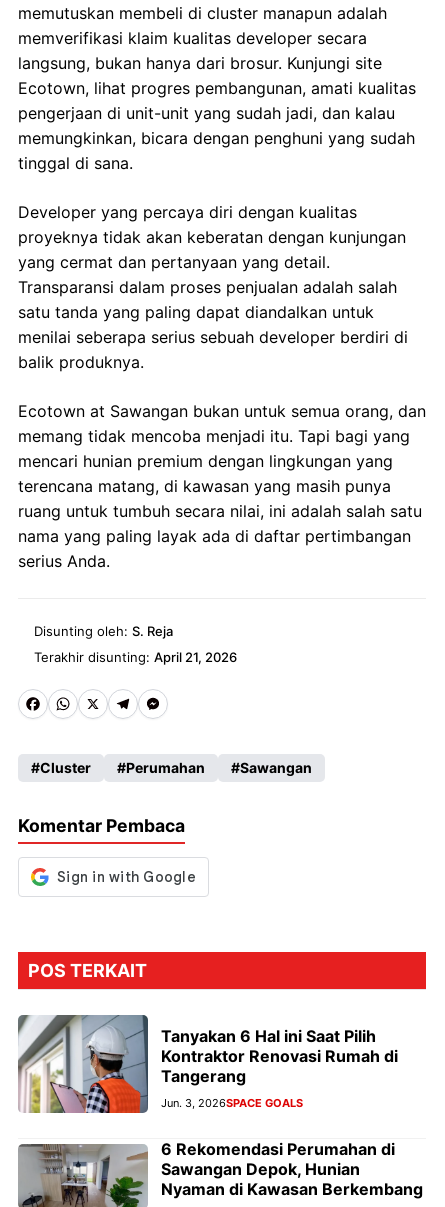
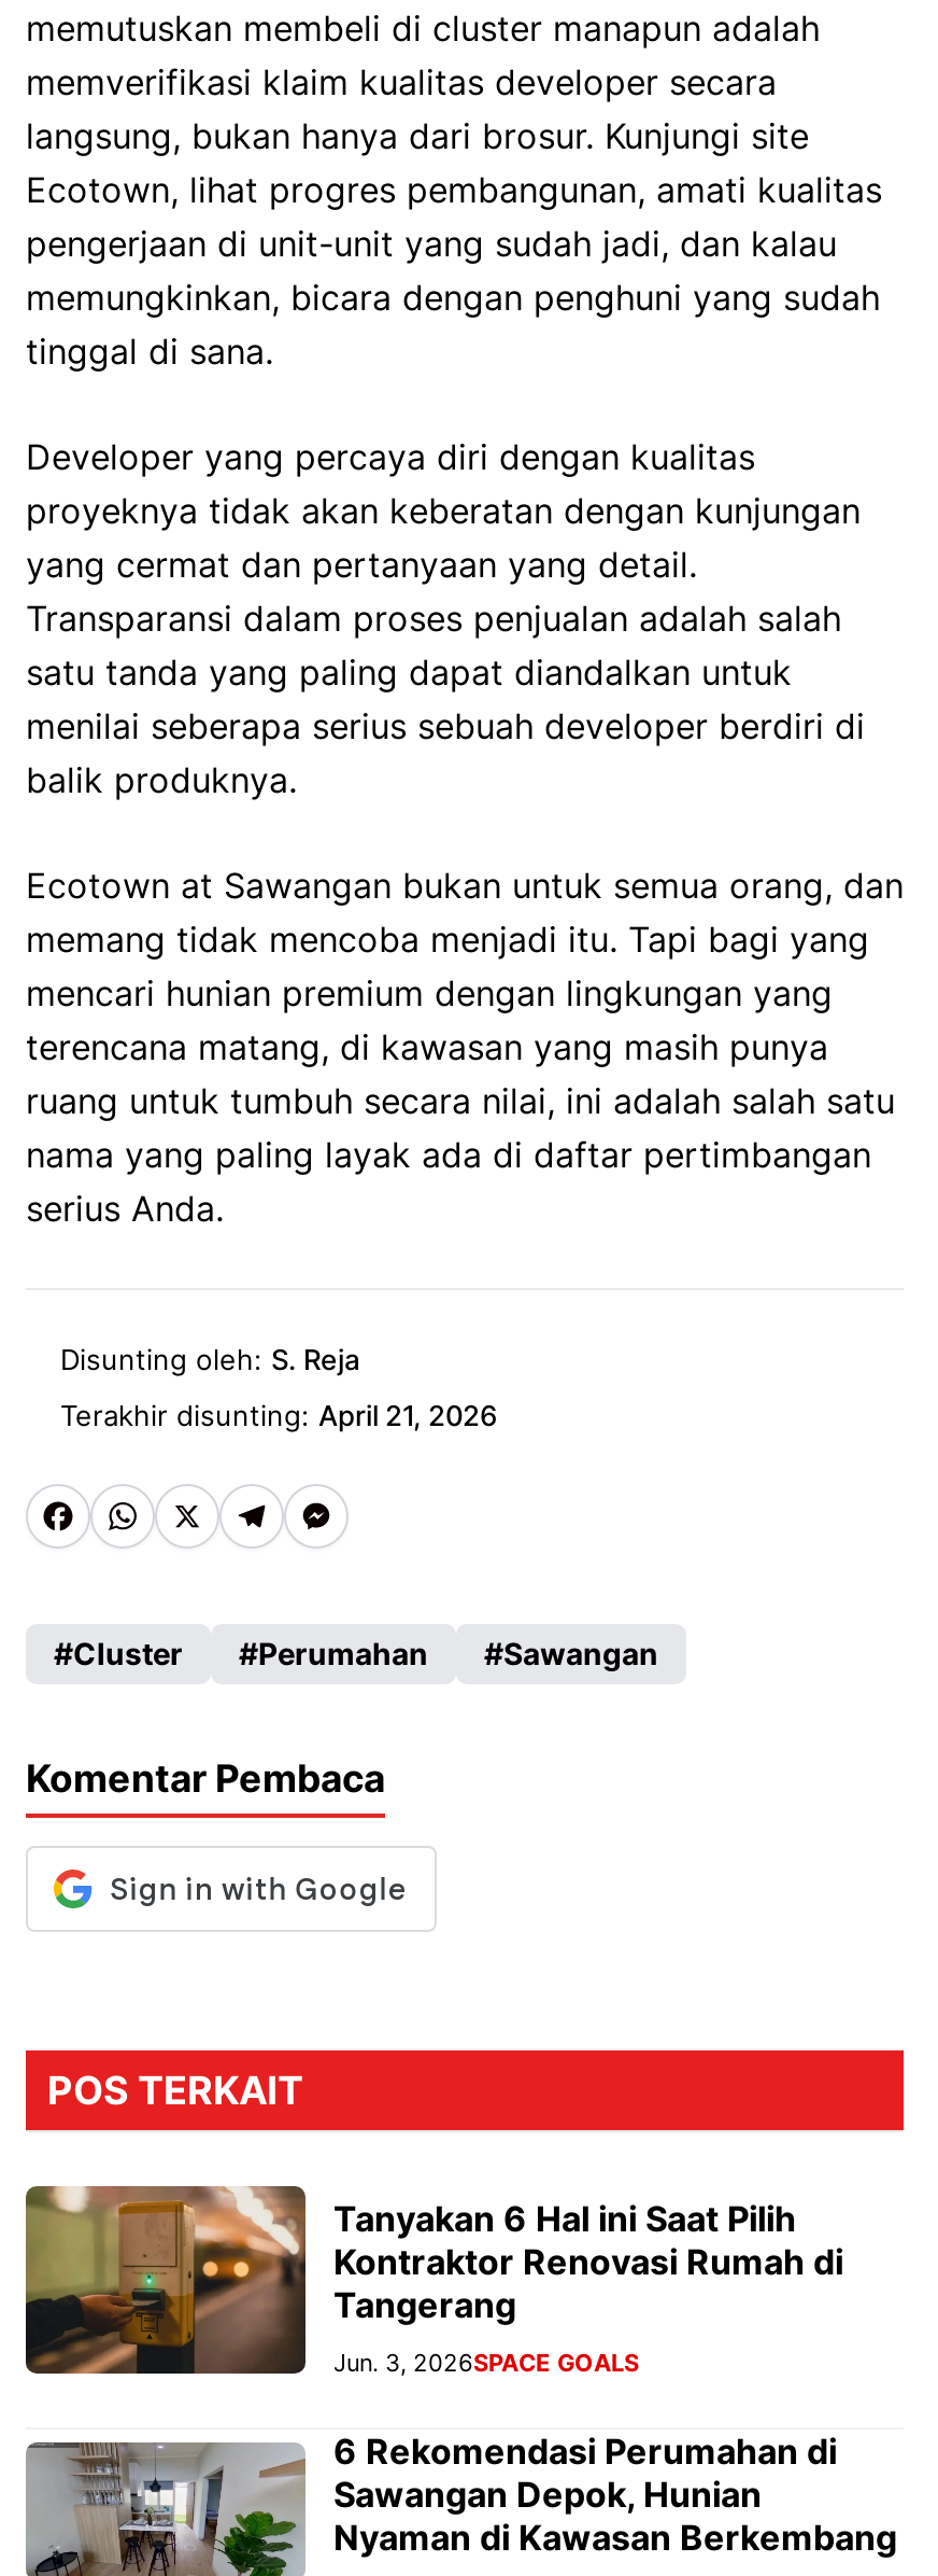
[18,1014,148,1114] [image] -> [24,2184,305,2376] [image]

